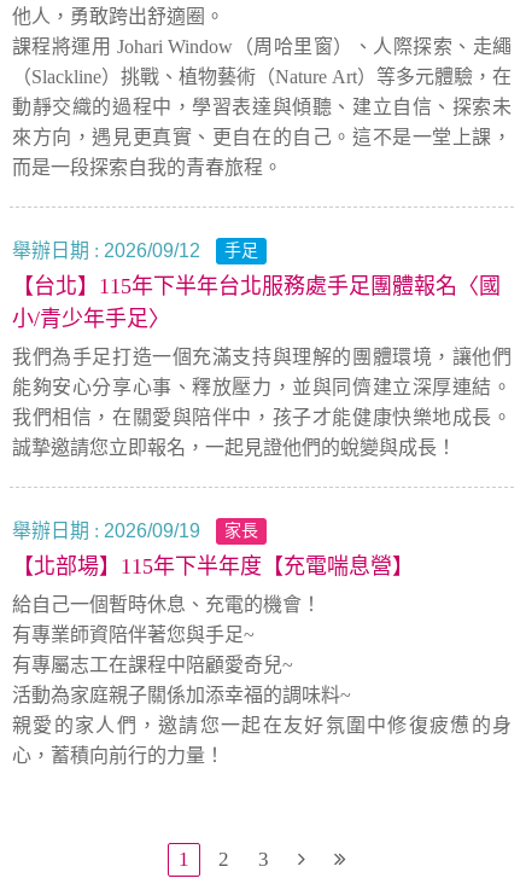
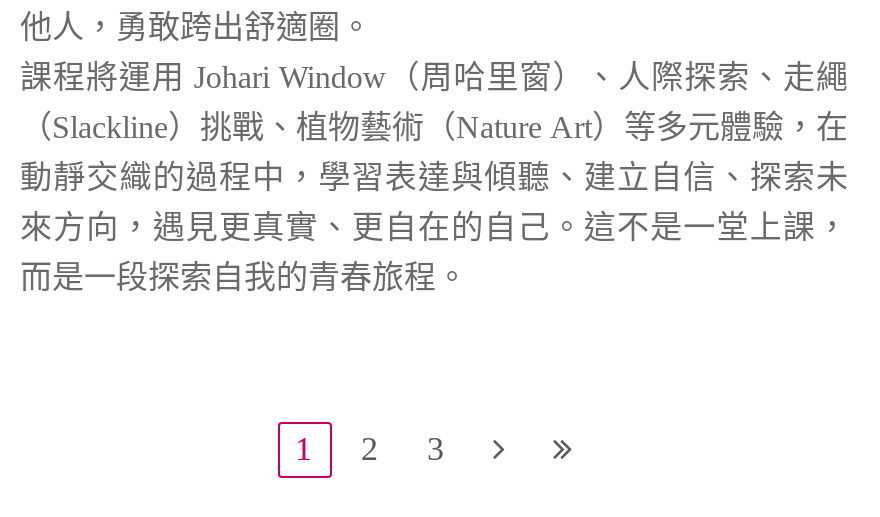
[12,240,512,458] 舉辦日期 : 2026/09/12 | 手足 | 【台北】115年下半年台北服務處手足團體報名〈國 | 小/青少年手足〉 | 我們為手足打造一個充滿支持與理解的團體環境，讓他們 | 能夠安心分享心事、釋放壓力，並與同儕建立深厚連結。 | 我們相信，在關愛與陪伴中，孩子才能健康快樂地成長。 | 誠摯邀請您立即報名，一起見證他們的蛻變與成長！ -> none
[12,520,512,766] 舉辦日期 : 2026/09/19 | 家長 | 【北部場】115年下半年度【充電喘息營】 | 給自己一個暫時休息、充電的機會！ | 有專業師資陪伴著您與手足~ | 有專屬志工在課程中陪顧愛奇兒~ | 活動為家庭親子關係加添幸福的調味料~ | 親愛的家人們，邀請您一起在友好氛圍中修復疲憊的身 | 心，蓄積向前行的力量！ -> none

